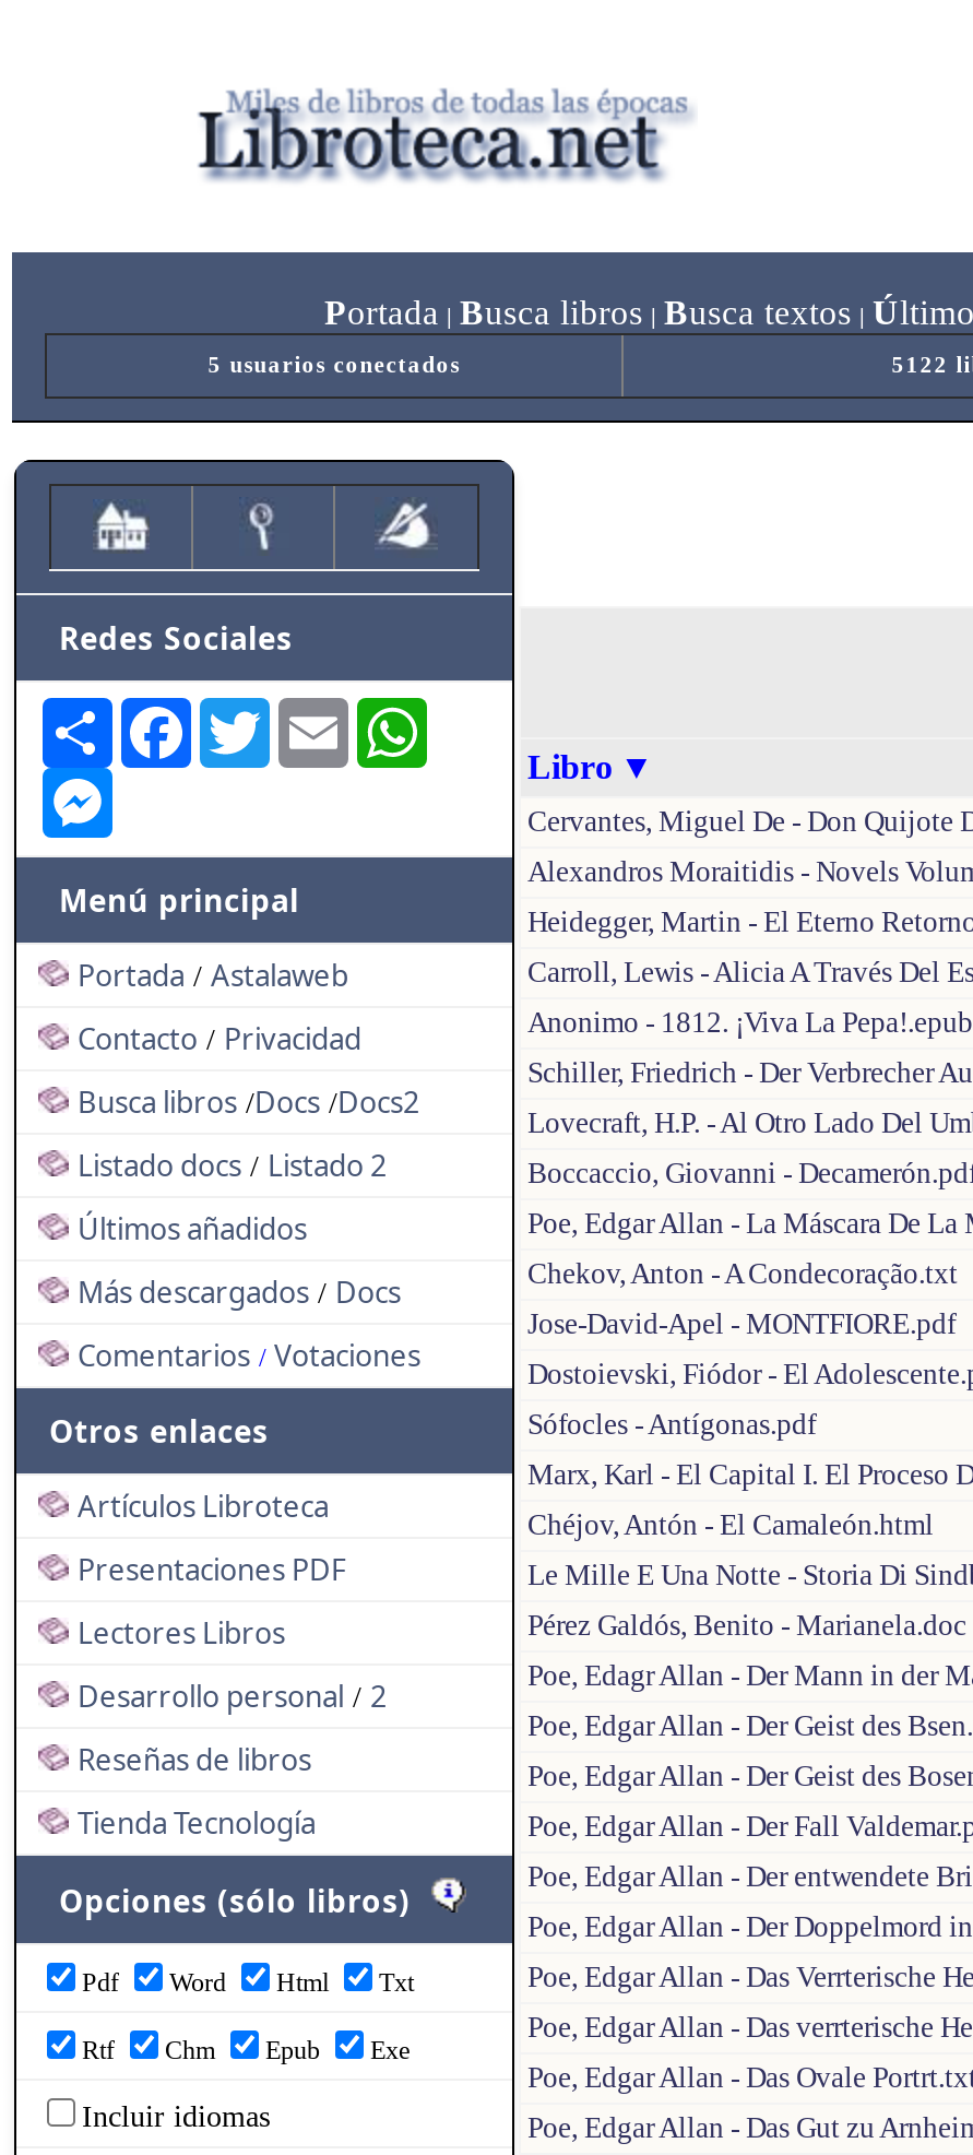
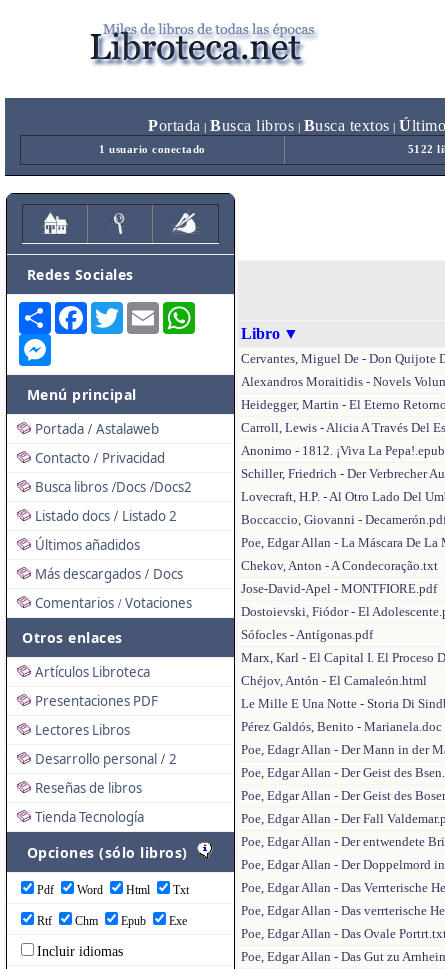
[208,353,460,377] 5 usuarios conectados -> [99,144,206,155] 1 usuario conectado

